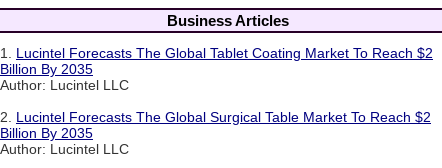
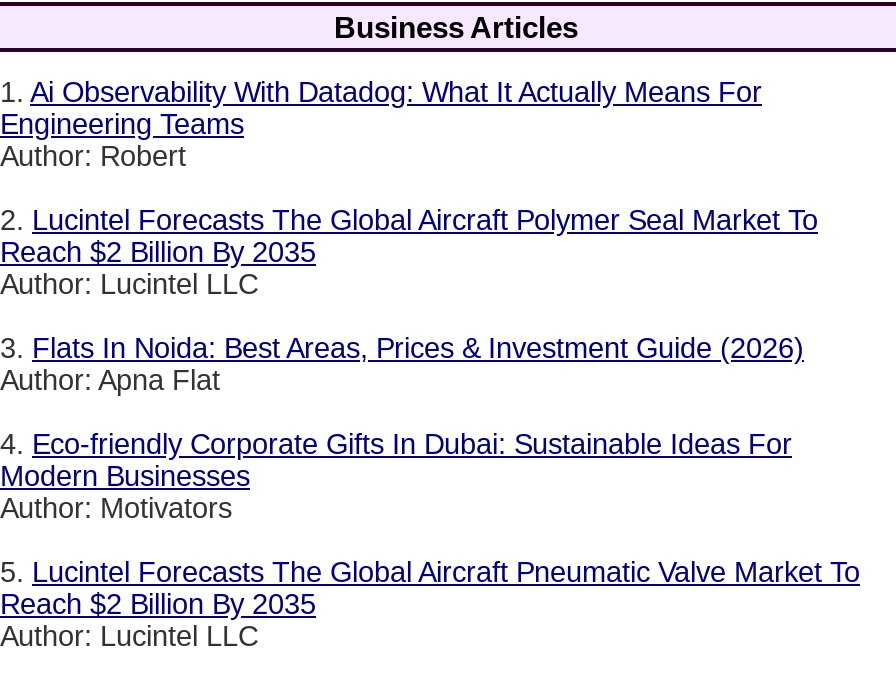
[0,45,433,77] 1. Lucintel Forecasts The Global Tablet Coating Market To Reach $2 | Billion By 2035 -> [0,77,818,269] 1. Ai Observability With Datadog: What It Actually Means For | Engineering Teams | Author: Robert | 2. Lucintel Forecasts The Global Aircraft Polymer Seal Market To | Reach $2 Billion By 2035
[0,109,431,141] 2. Lucintel Forecasts The Global Surgical Table Market To Reach $2 | Billion By 2035 -> [0,333,860,621] 3. Flats In Noida: Best Areas, Prices & Investment Guide (2026) | Author: Apna Flat | 4. Eco-friendly Corporate Gifts In Dubai: Sustainable Ideas For | Modern Businesses | Author: Motivators | 5. Lucintel Forecasts The Global Aircraft Pneumatic Valve Market To | Reach $2 Billion By 2035

